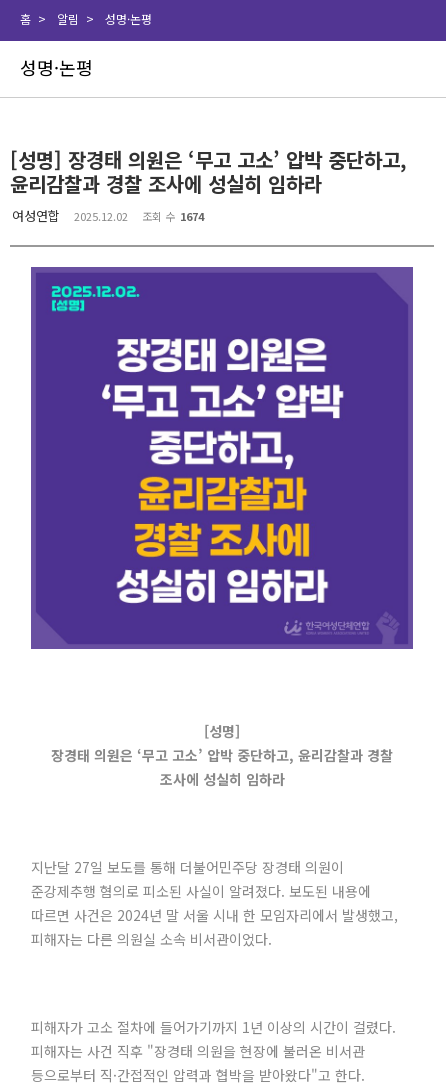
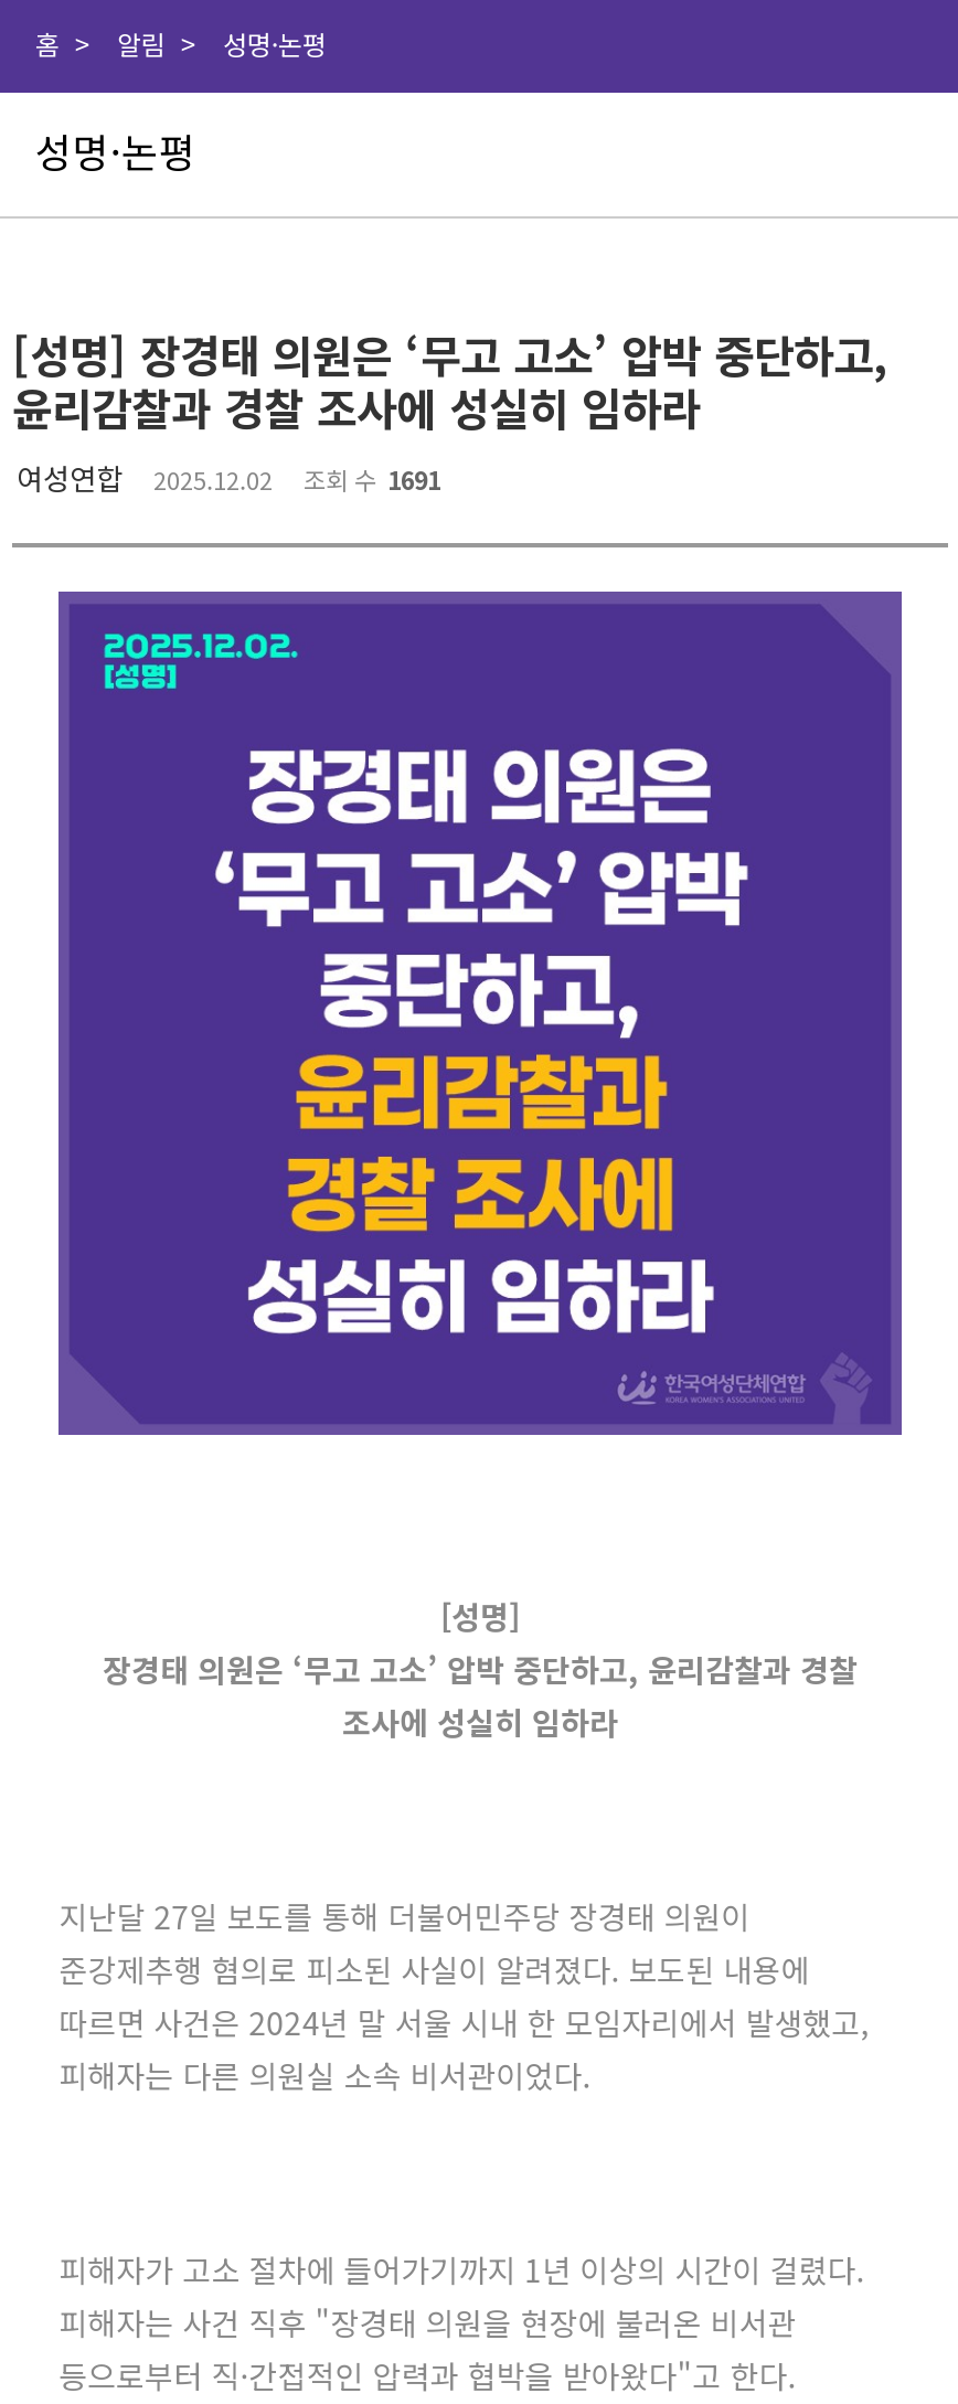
[12,206,204,225] 여성연합 2025.12.02 조회 수 1674 -> [17,457,440,499] 여성연합 2025.12.02 조회 수 1691

